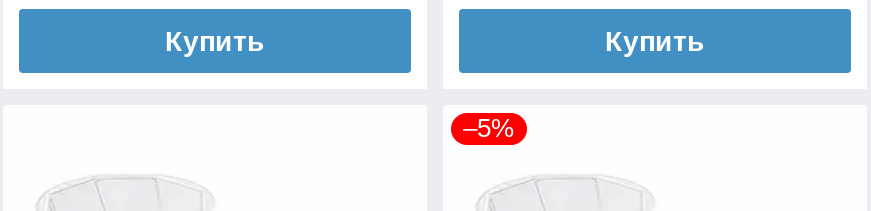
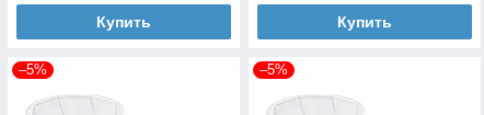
none -> [19,61,47,78] –5%

